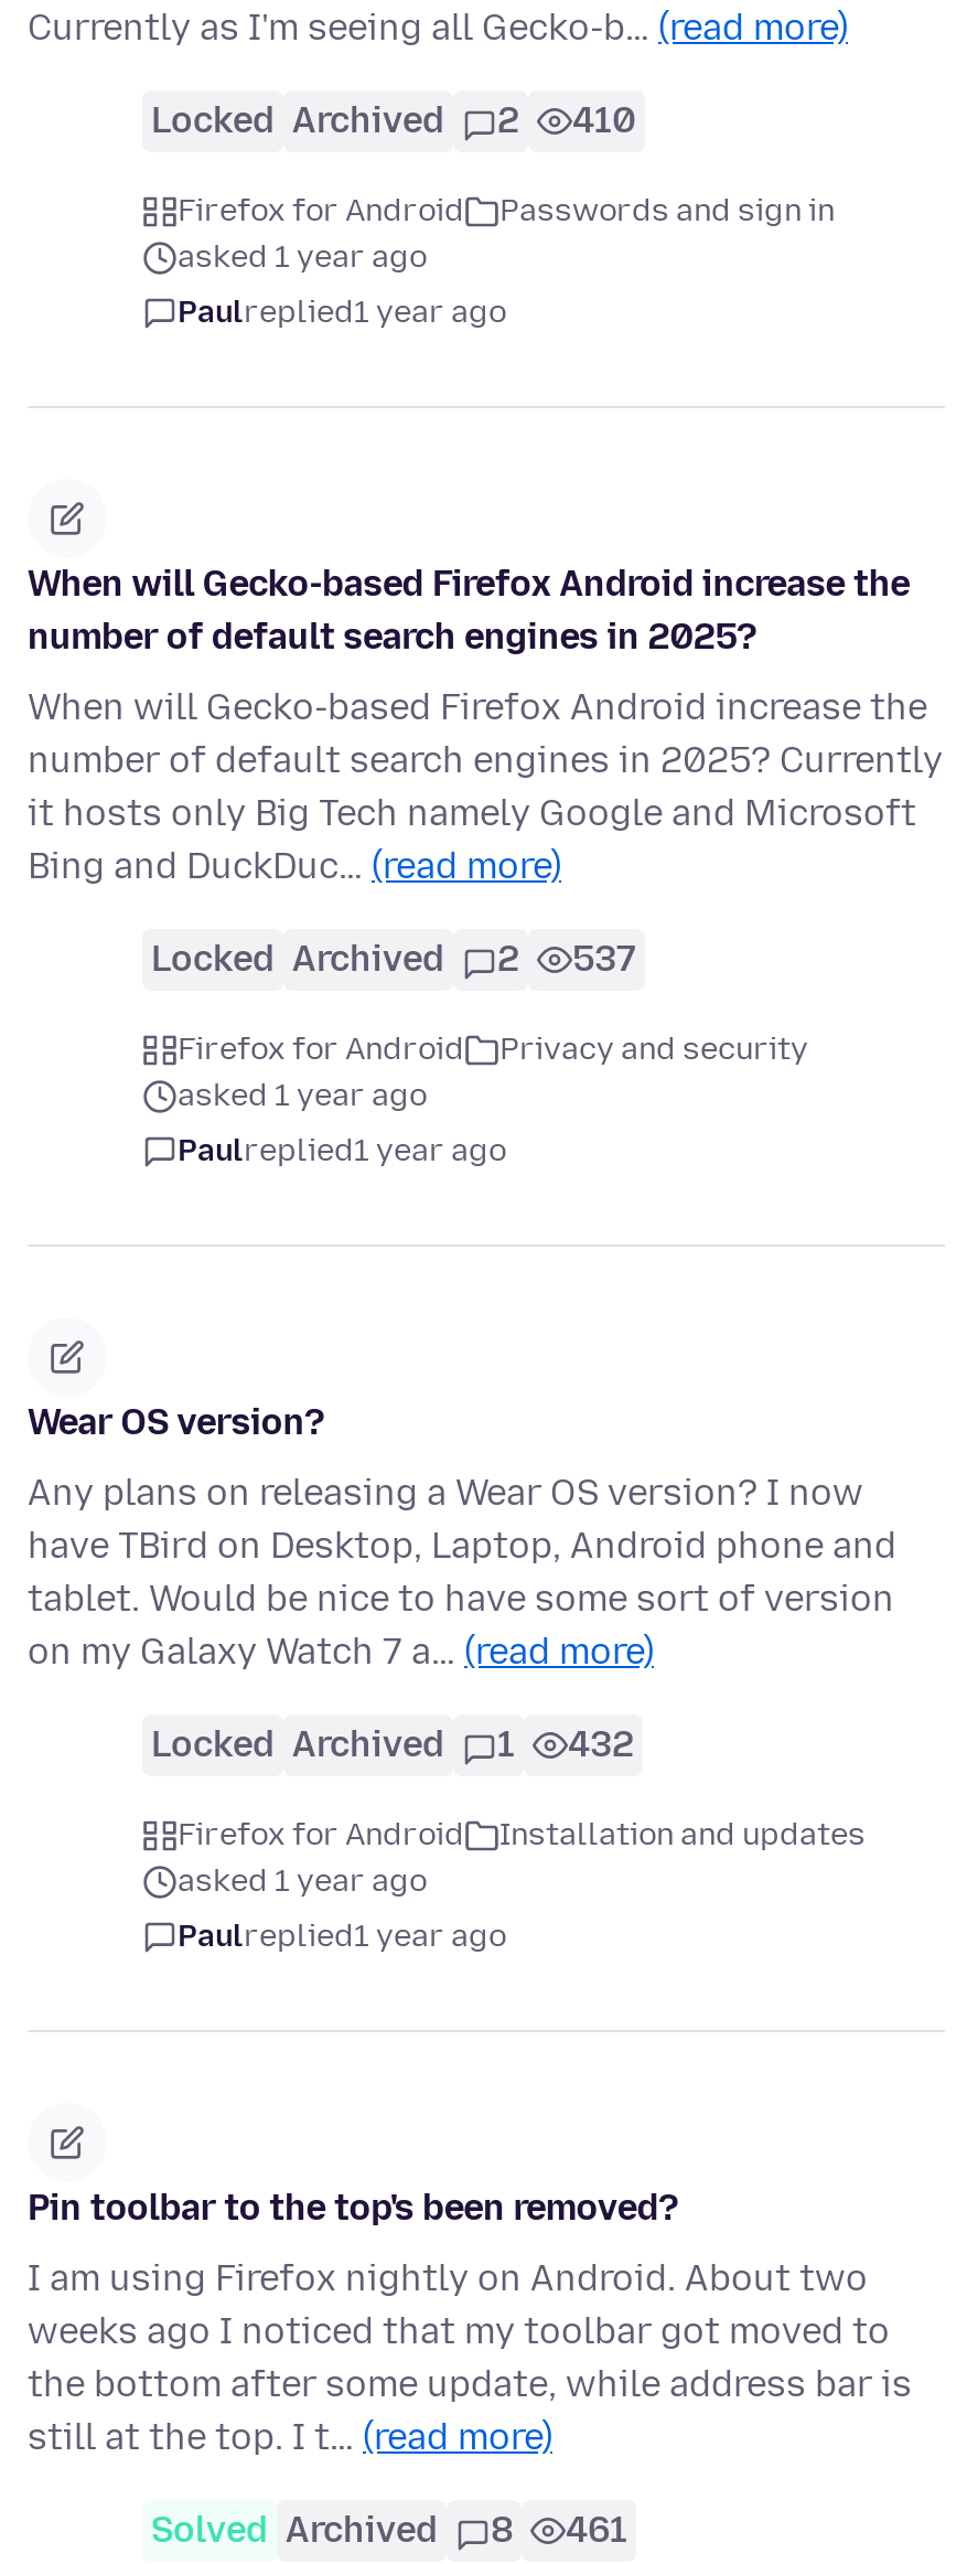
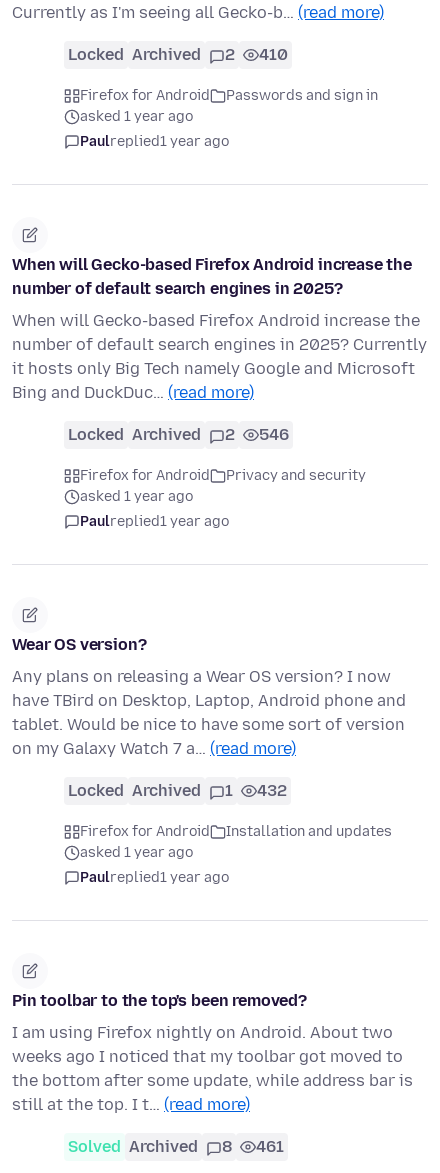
[151,939,636,981] Locked Archived 2 537 -> [68,425,289,444] Locked Archived 2 546

